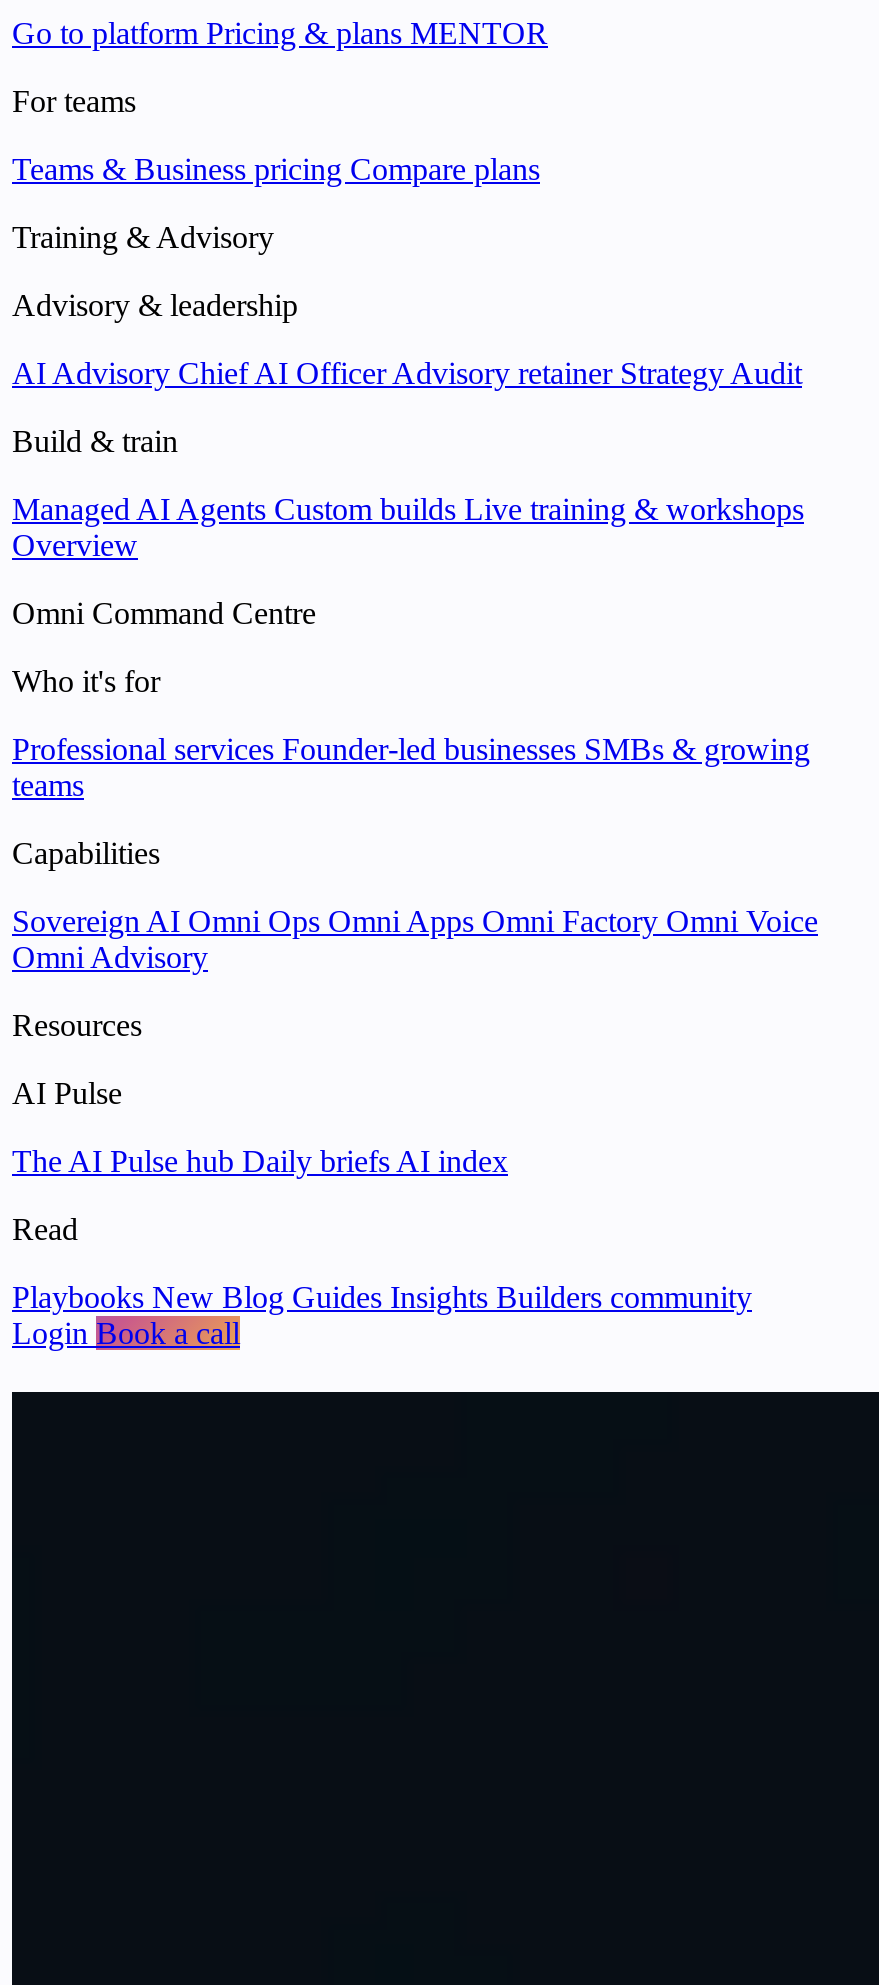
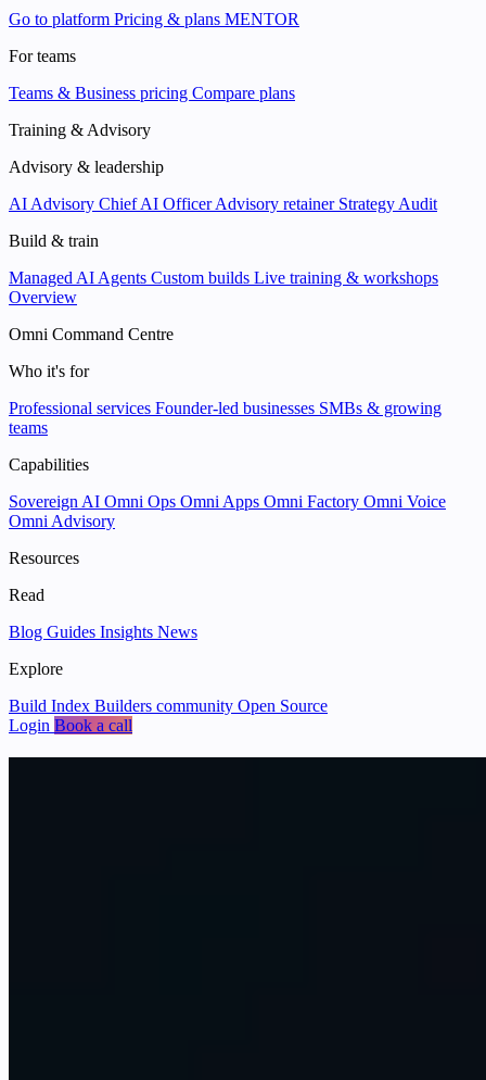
[12,1076,508,1178] AI Pulse | The AI Pulse hub Daily briefs AI index -> none
moved [12,1212,78,1246] -> [9,586,44,604]: Read
[12,1280,752,1314] Playbooks New Blog Guides Insights Builders community -> [9,623,328,715] Blog Guides Insights News | Explore | Build Index Builders community Open Source

